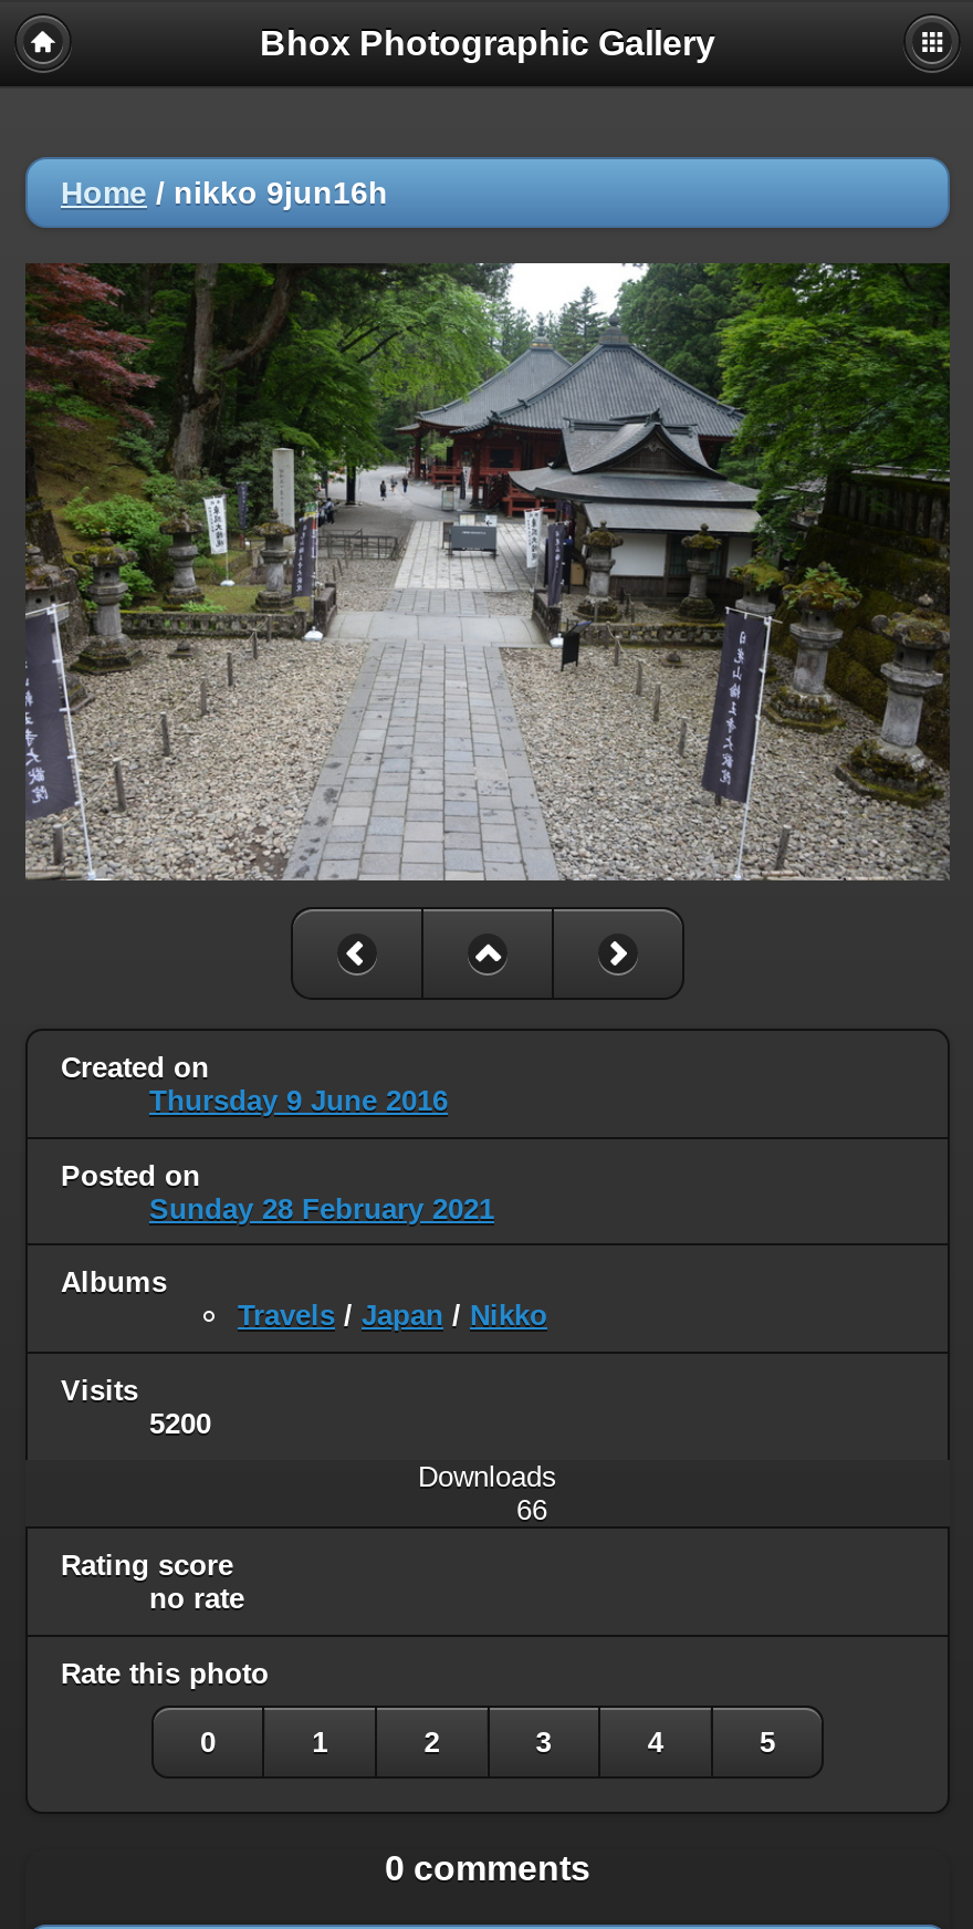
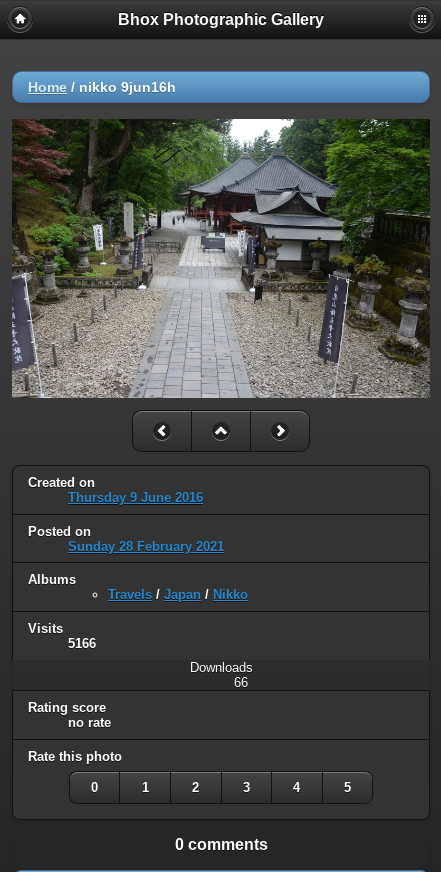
[149,1408,211,1441] 5200 -> [68,636,96,651] 5166

